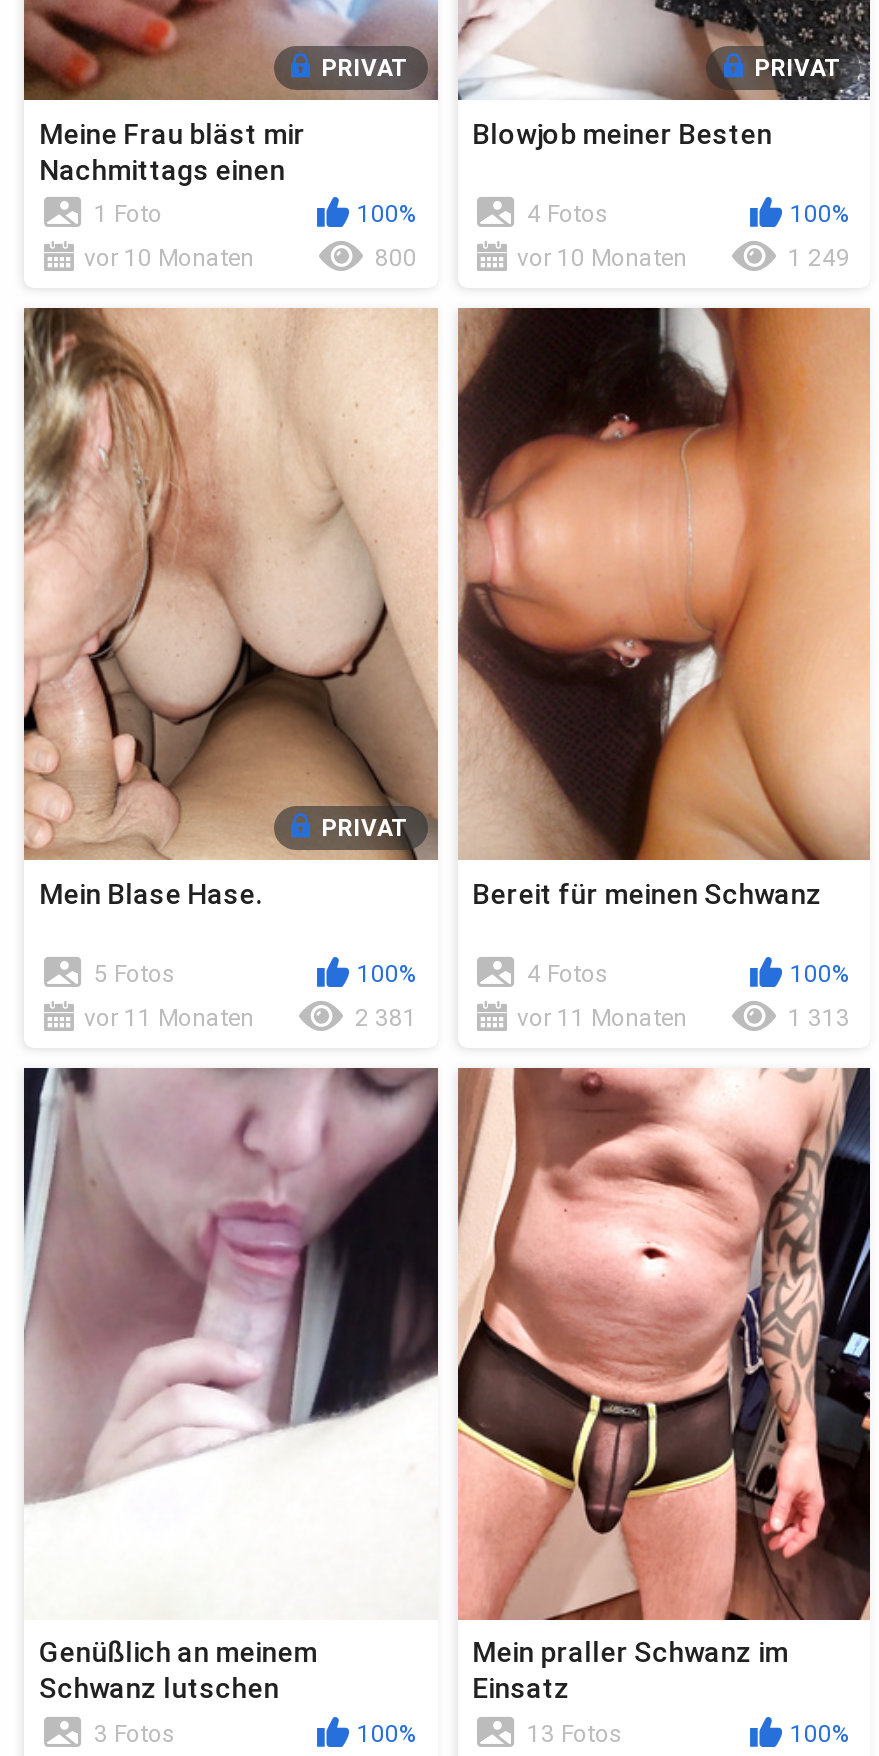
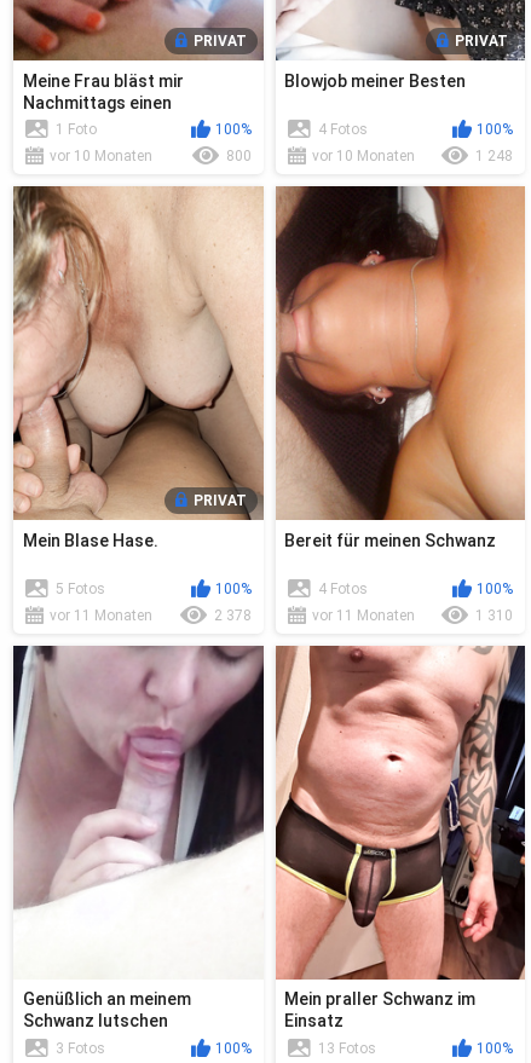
[788,245,850,273] 1 249 -> [475,148,513,165] 1 248
[355,1004,417,1032] 2 381 -> [213,607,251,624] 2 378
[788,1004,850,1032] 1 313 -> [475,607,513,624] 1 310

